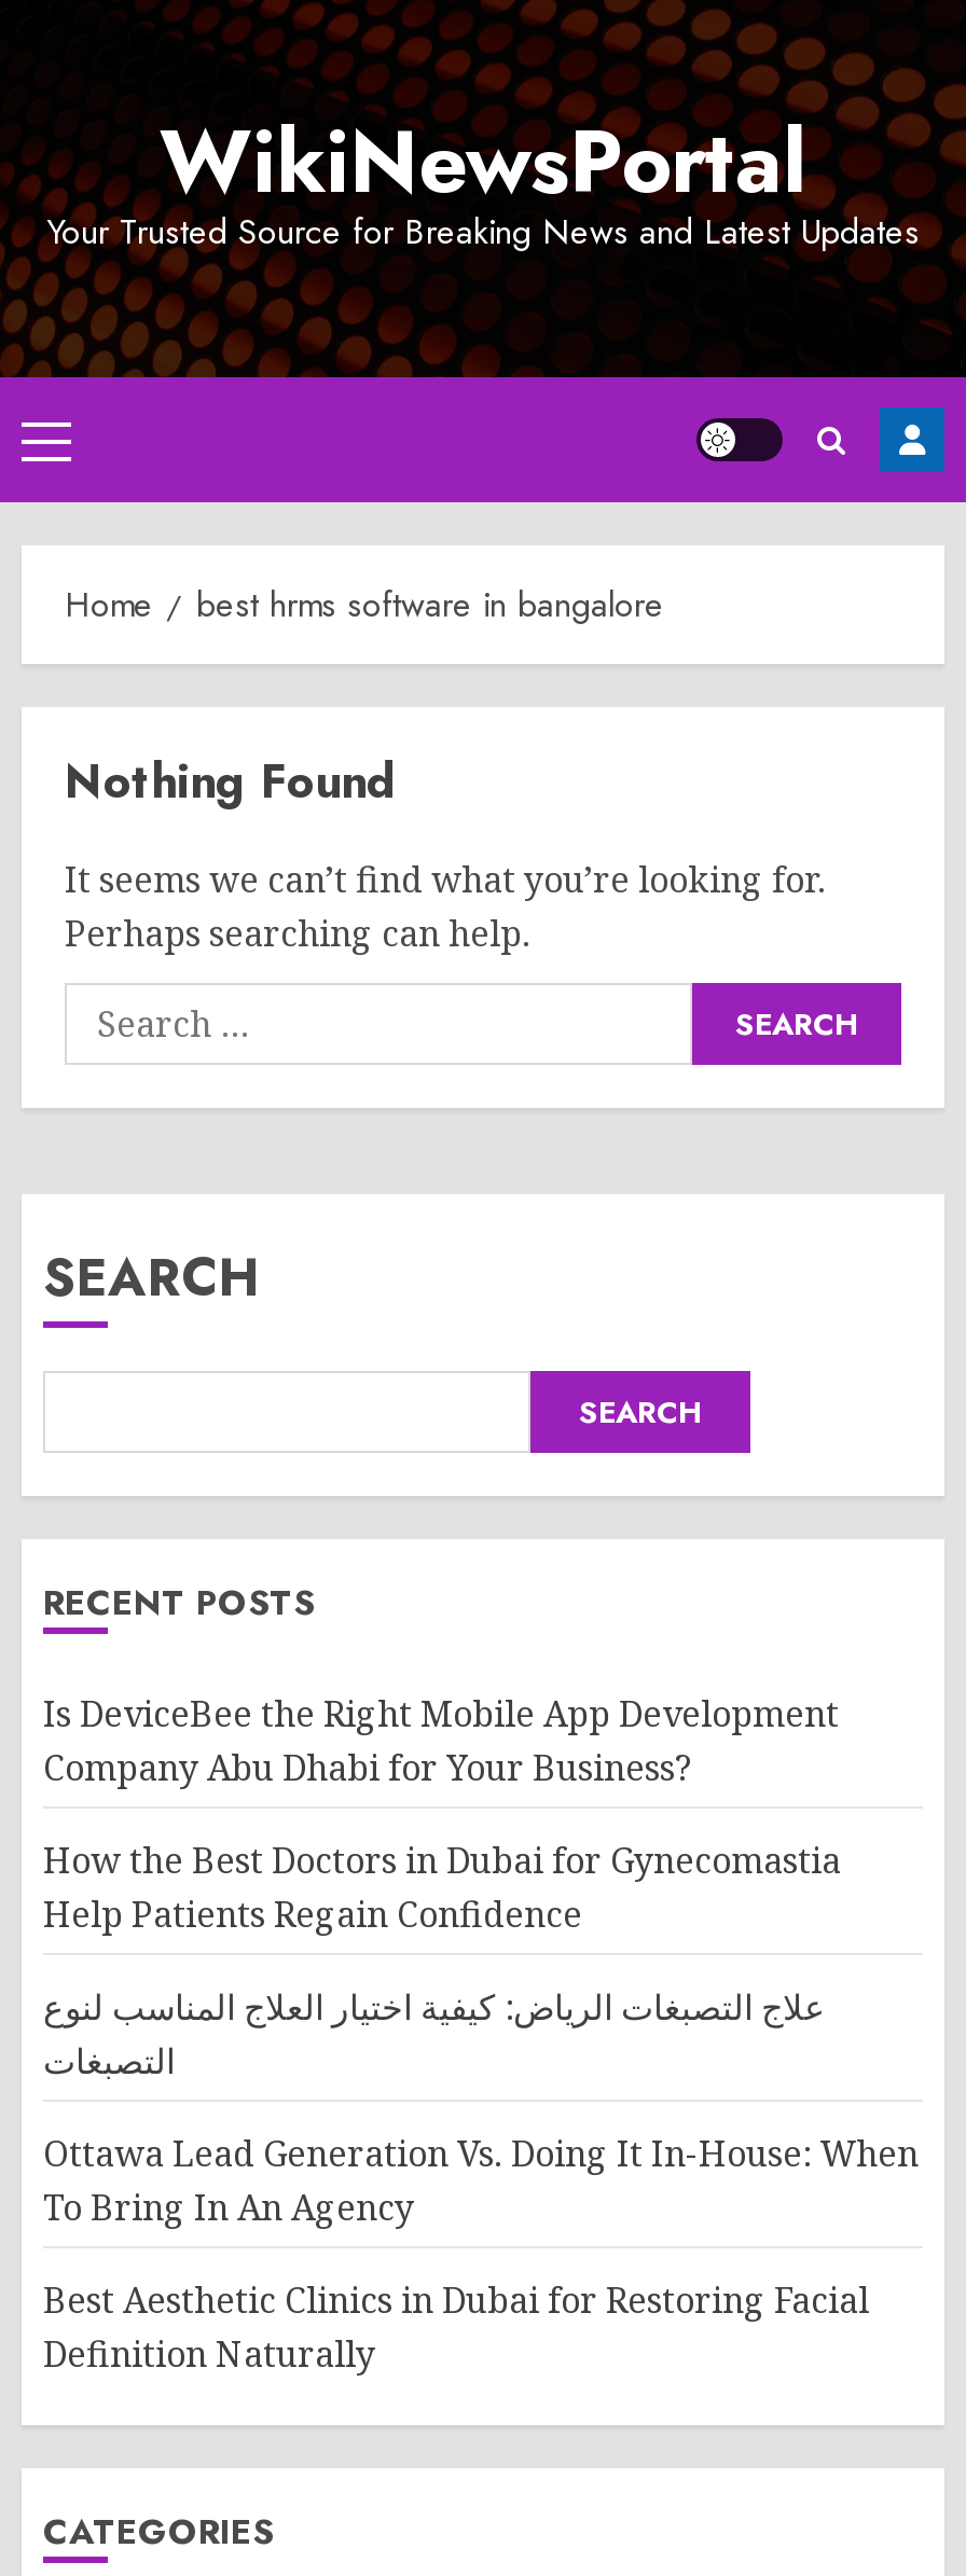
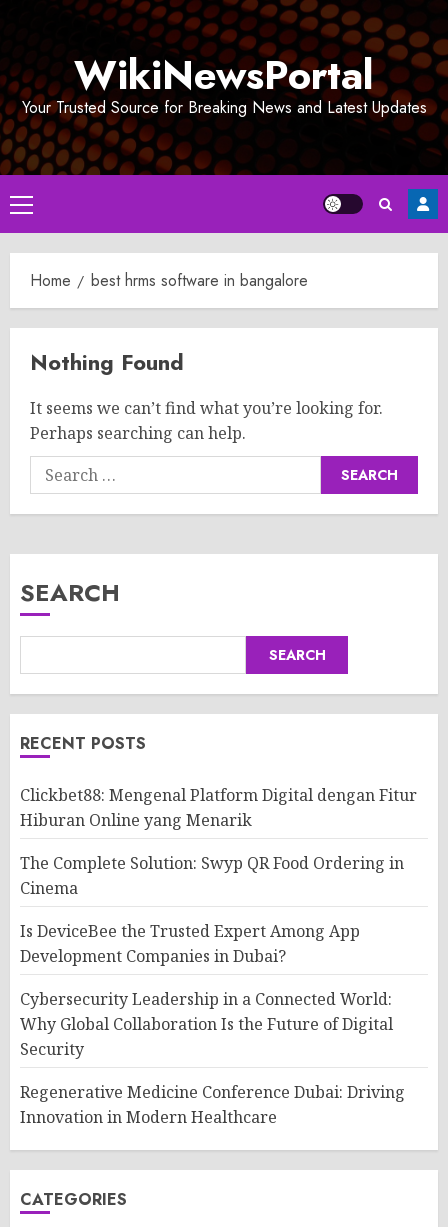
[43,1690,839,1791] Is DeviceBee the Right Mobile App Development | Company Abu Dhabi for Your Business? -> [20,784,417,831] Clickbet88: Mengenal Platform Digital dengan Fitur | Hiburan Online yang Menarik
[43,1837,841,1938] How the Best Doctors in Dubai for Gynecomastia | Help Patients Regain Confidence -> [20,852,404,899] The Complete Solution: Swyp QR Food Ordering in | Cinema
[43,1983,826,2085] علاج التصبغات الرياض: كيفية اختيار العلاج المناسب لنوع | التصبغات -> [20,920,360,967] Is DeviceBee the Trusted Expert Among App | Development Companies in Dubai?
[43,2130,919,2231] Ottawa Lead Generation Vs. Doing It In-House: When | To Bring In An Agency -> [20,988,393,1060] Cybersecurity Leadership in a Connected World: | Why Global Collaboration Is the Future of Digital | Security
[43,2276,869,2378] Best Aesthetic Clinics in Dubai for Restoring Facial | Definition Naturally -> [20,1081,405,1128] Regenerative Medicine Conference Dubai: Driving | Innovation in Modern Healthcare

